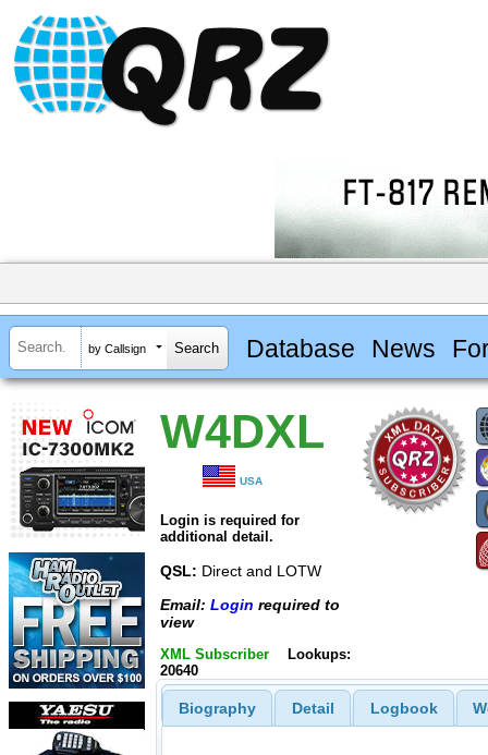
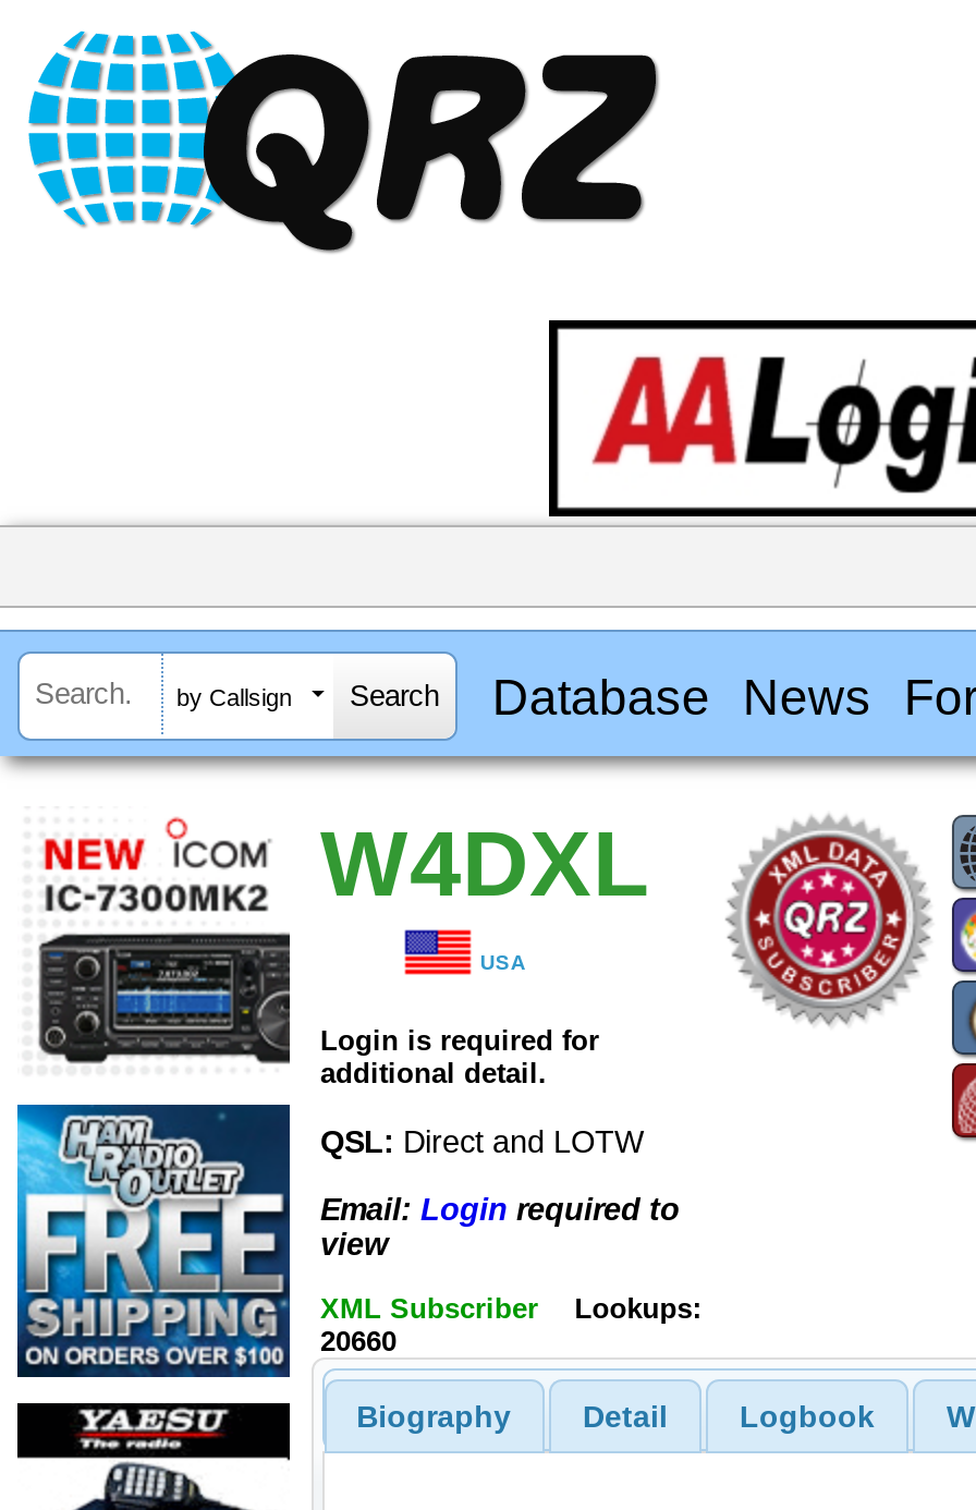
[274,160,485,258] [image] -> [547,318,969,519] [image]
[160,662,198,679] 20640 -> [320,1325,396,1357] 20660

